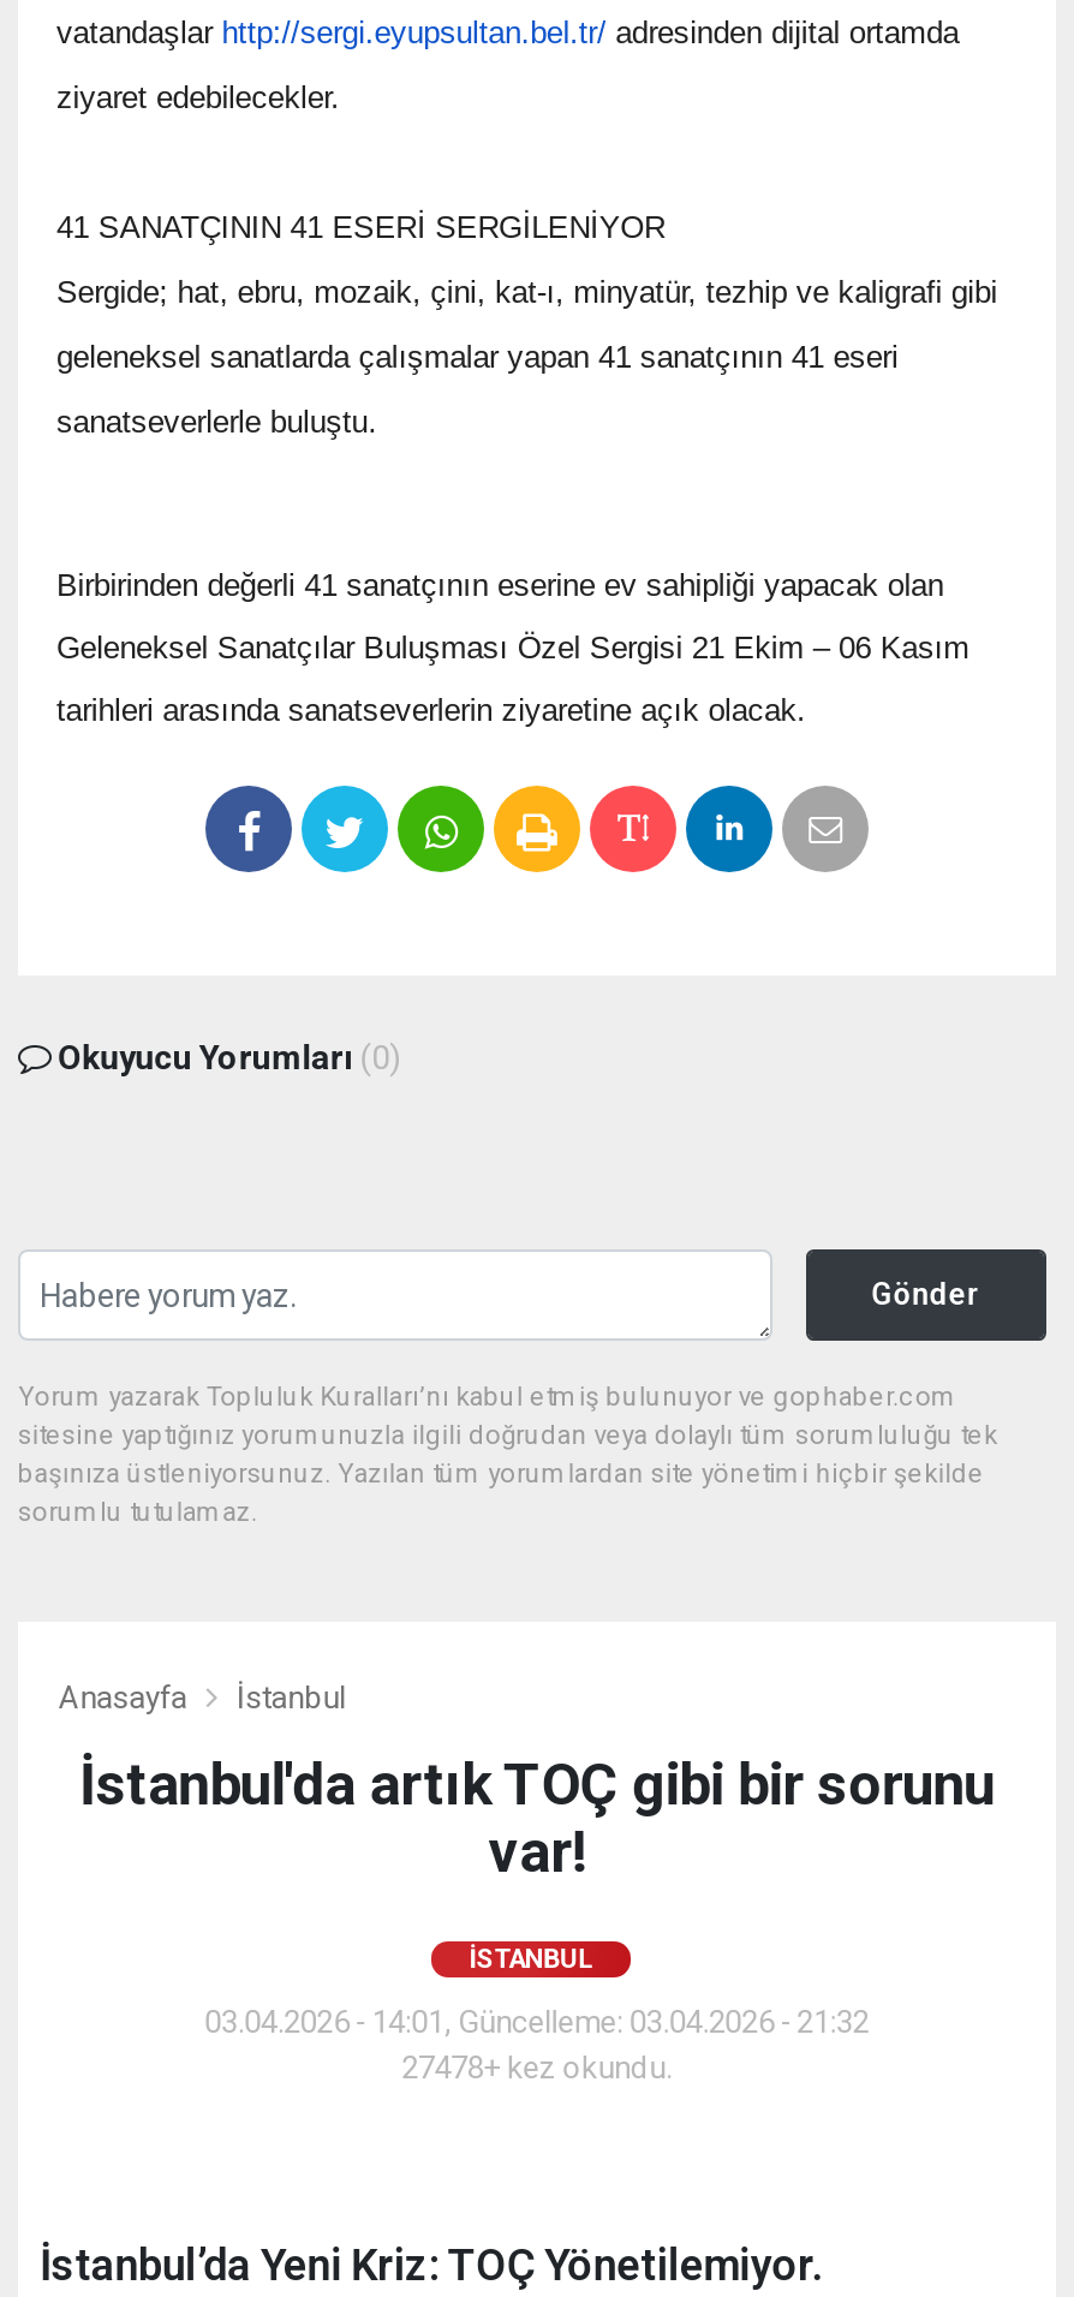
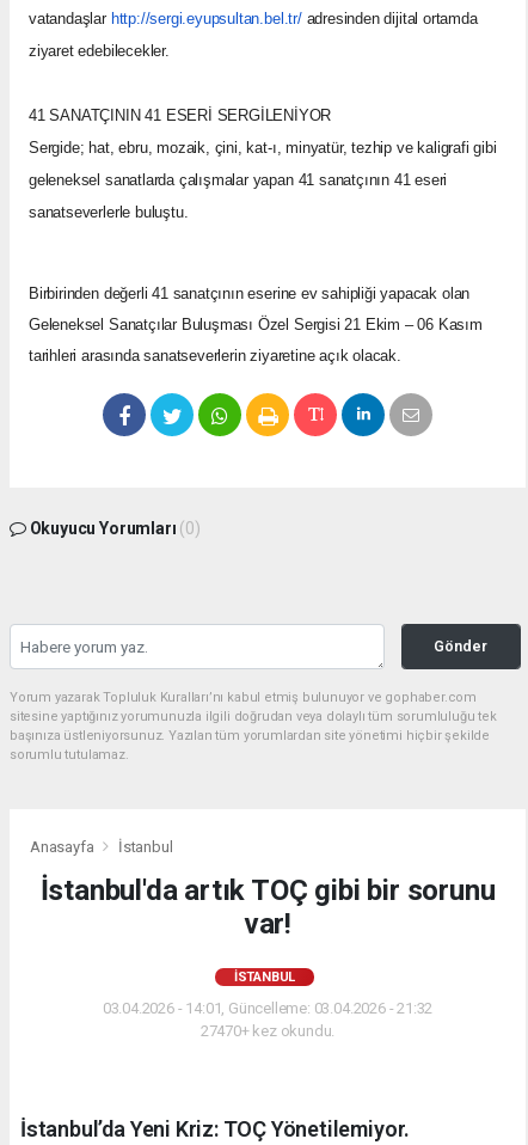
[402,2049,672,2085] 27478+ kez okundu. -> [200,1022,335,1040] 27470+ kez okundu.

